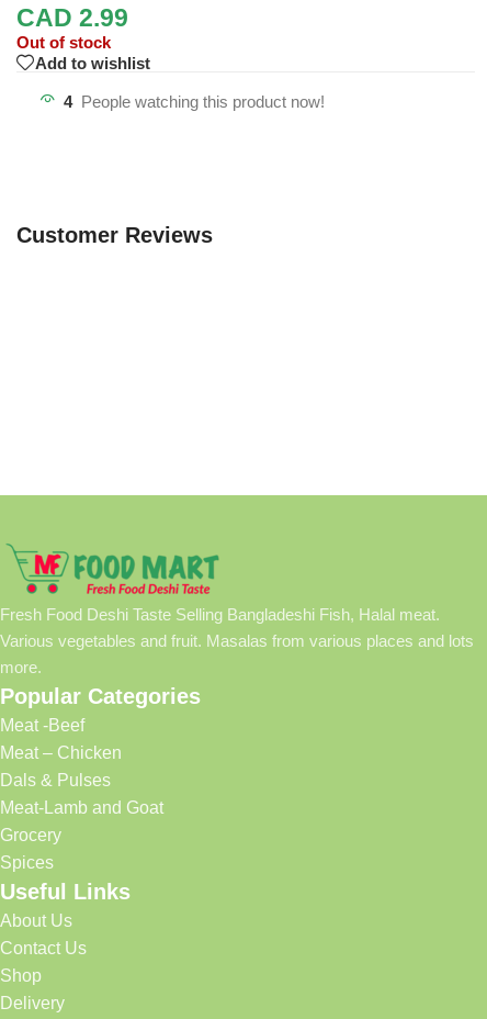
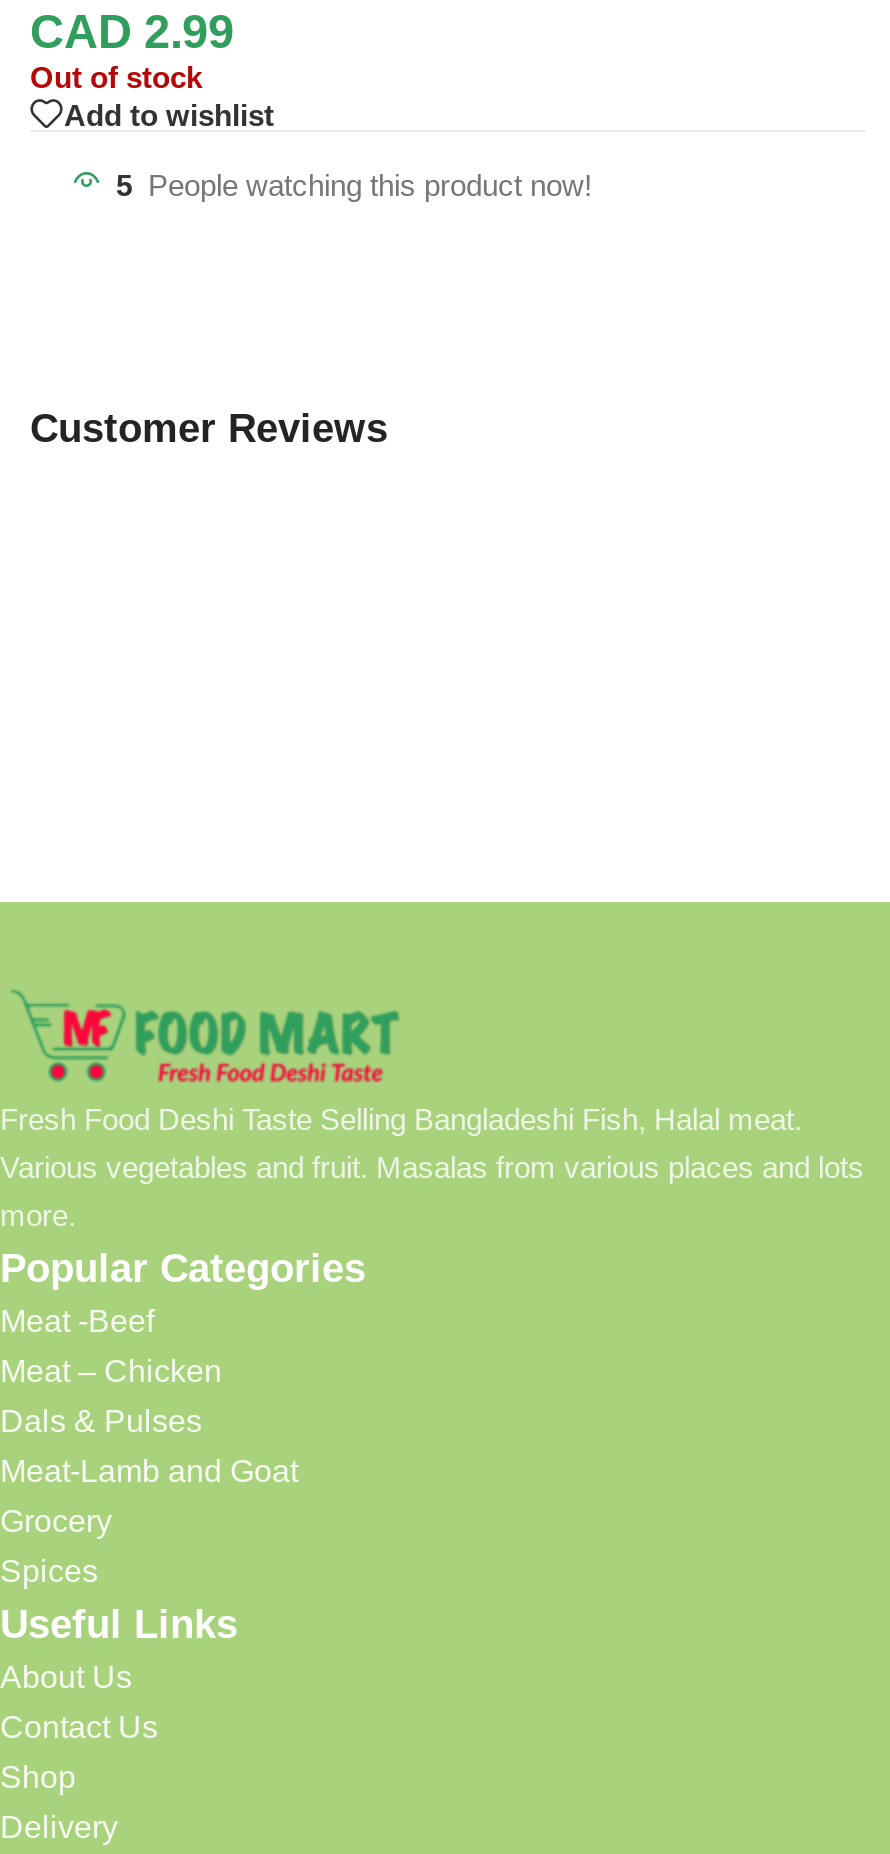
[64,92,325,111] 4 People watching this product now! -> [116,168,592,202] 5 People watching this product now!

